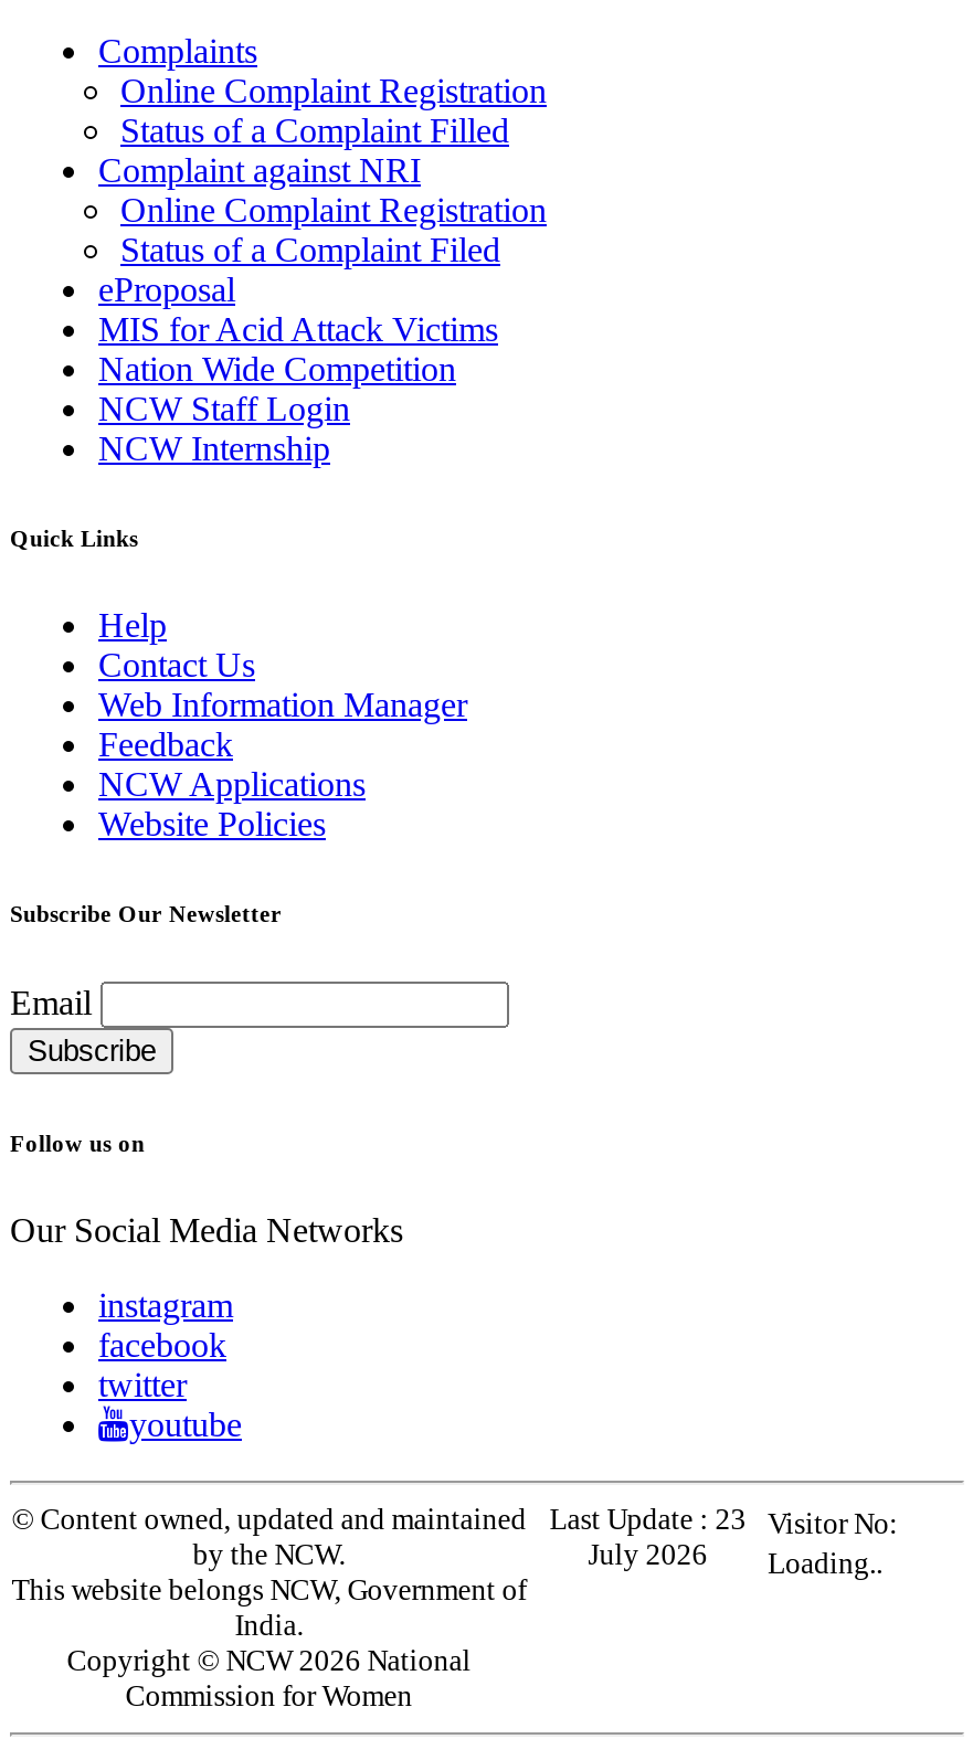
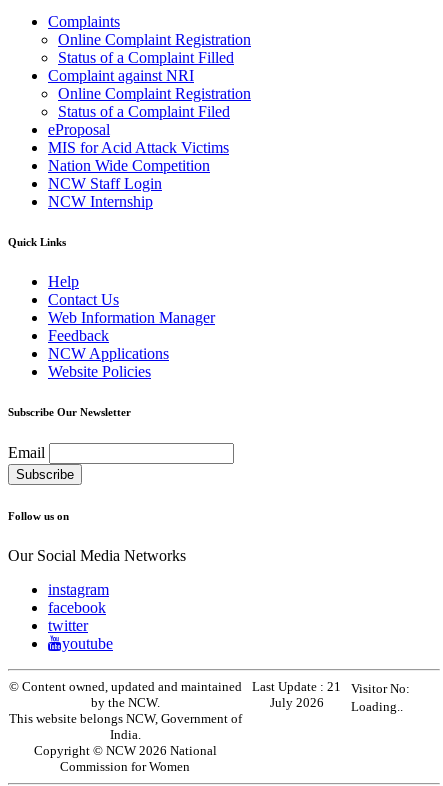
[12,1503,911,1541] © Content owned, updated and maintained Last Update : 23 Visitor No: -> [9,679,416,696] © Content owned, updated and maintained Last Update : 21 Visitor No:

